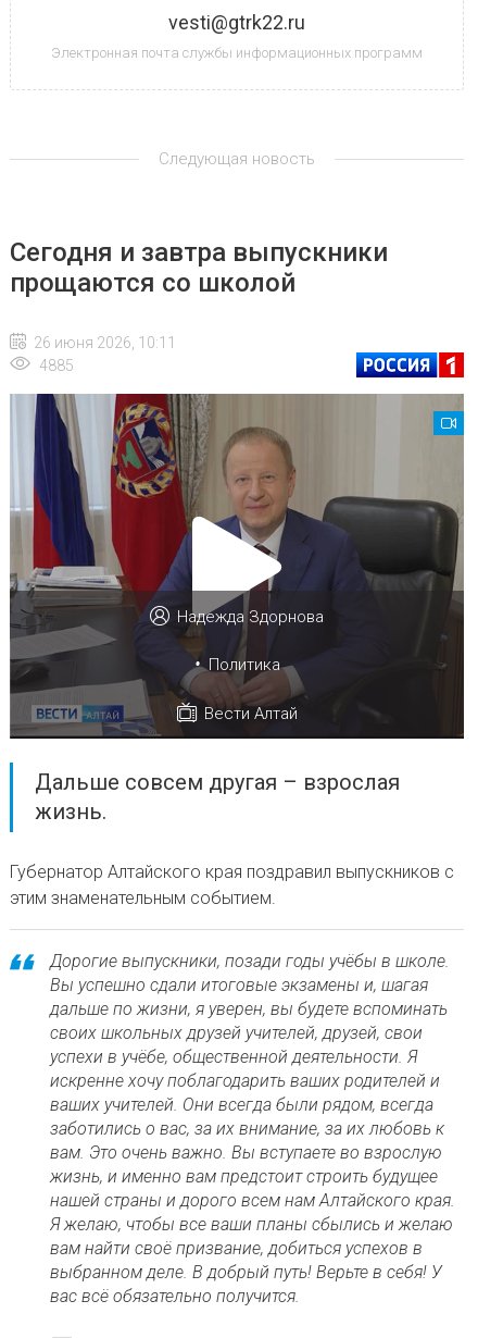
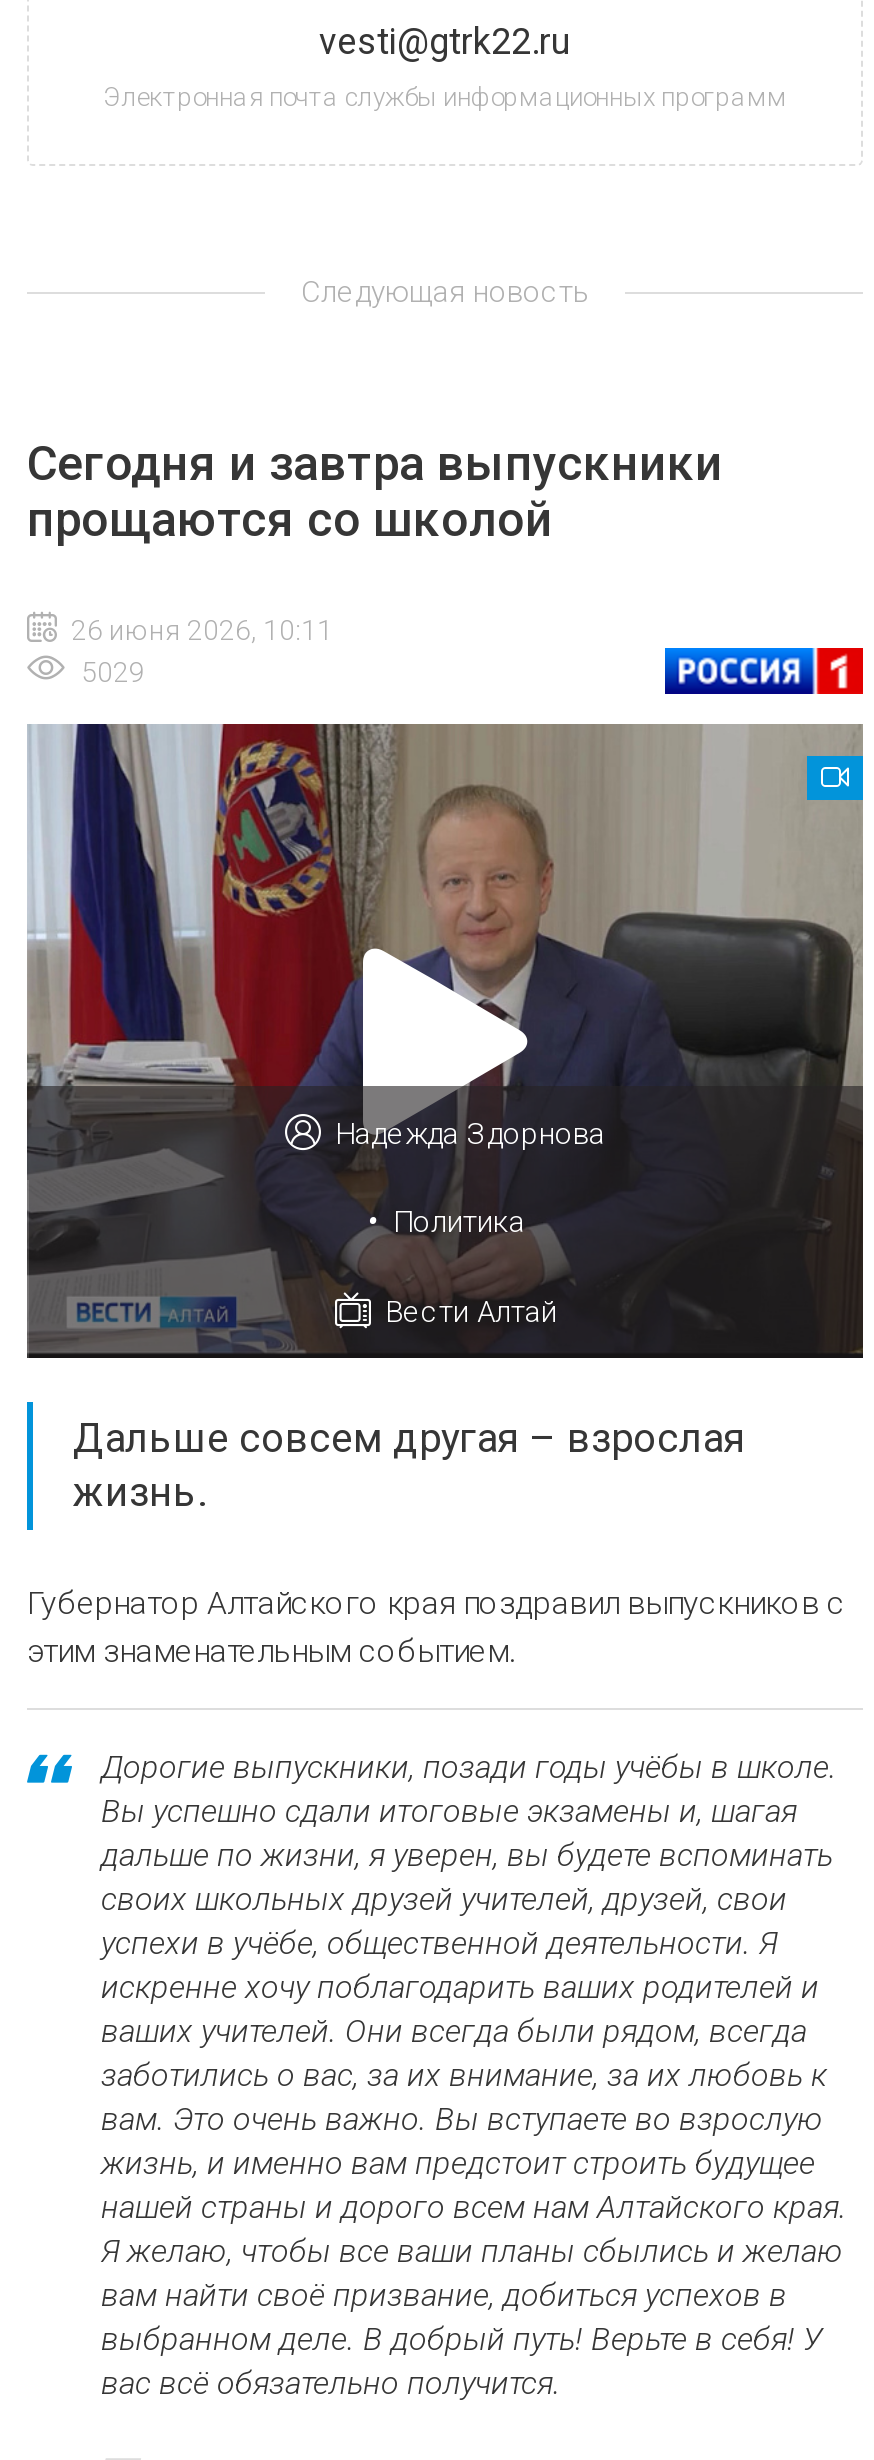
[36,357,74,374] 4885 -> [75,656,145,688] 5029

